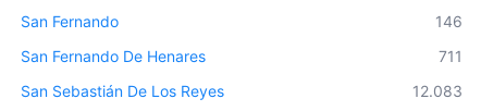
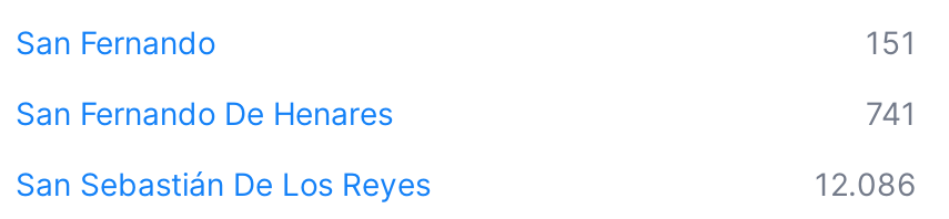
[435,12,462,30] 146 -> [866,22,917,60] 151
[439,46,462,65] 711 -> [866,93,917,131] 741
[412,81,462,100] 12.083 -> [815,164,917,202] 12.086

